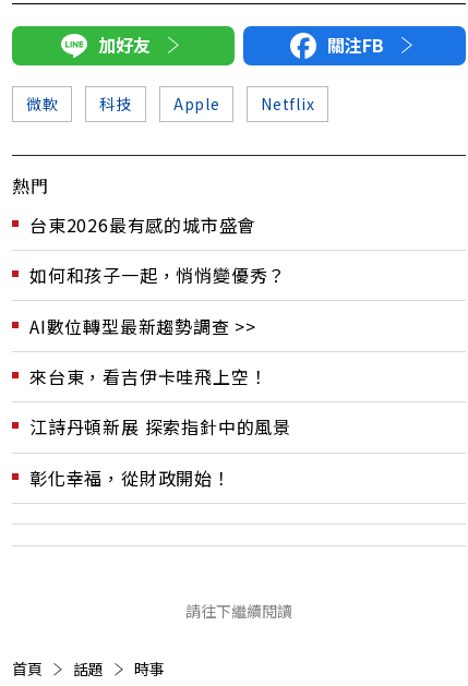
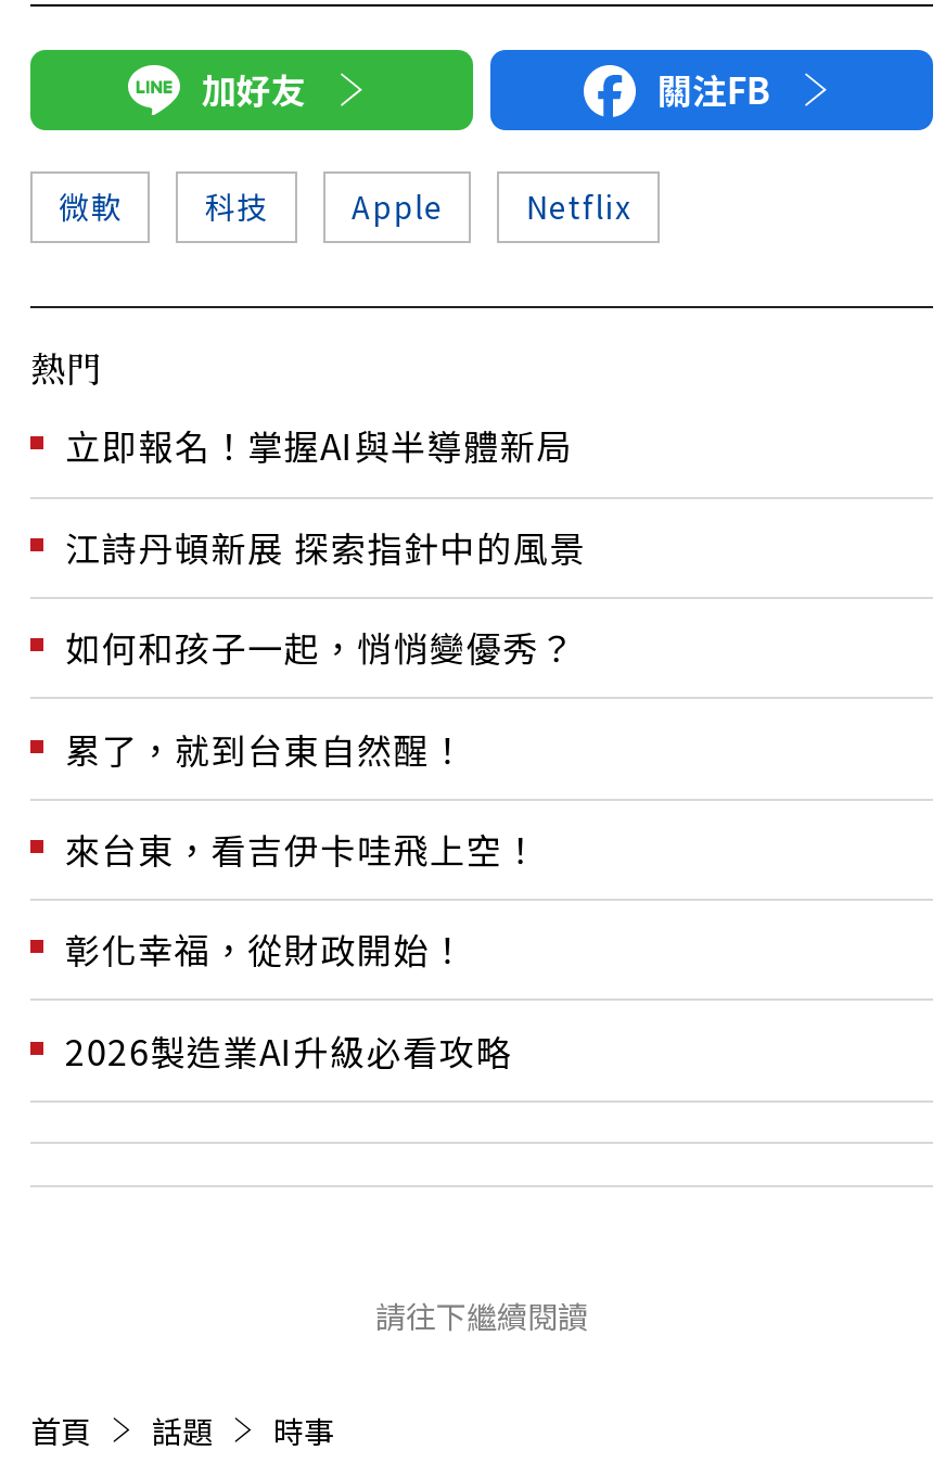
[29,211,255,238] 台東2026最有感的城市盛會 -> [65,420,573,472] 立即報名！掌握AI與半導體新局
[29,313,256,339] AI數位轉型最新趨勢調查 >> -> [65,722,466,774] 累了，就到台東自然醒！
moved [29,414,291,440] -> [65,520,586,572]: 江詩丹頓新展 探索指針中的風景
none -> [65,1024,512,1076] 2026製造業AI升級必看攻略

